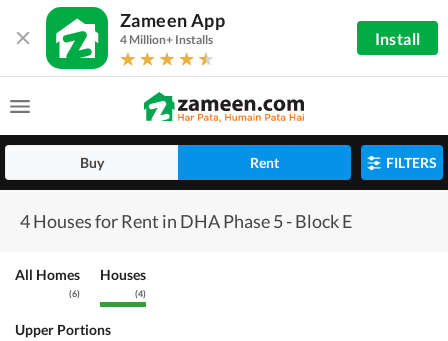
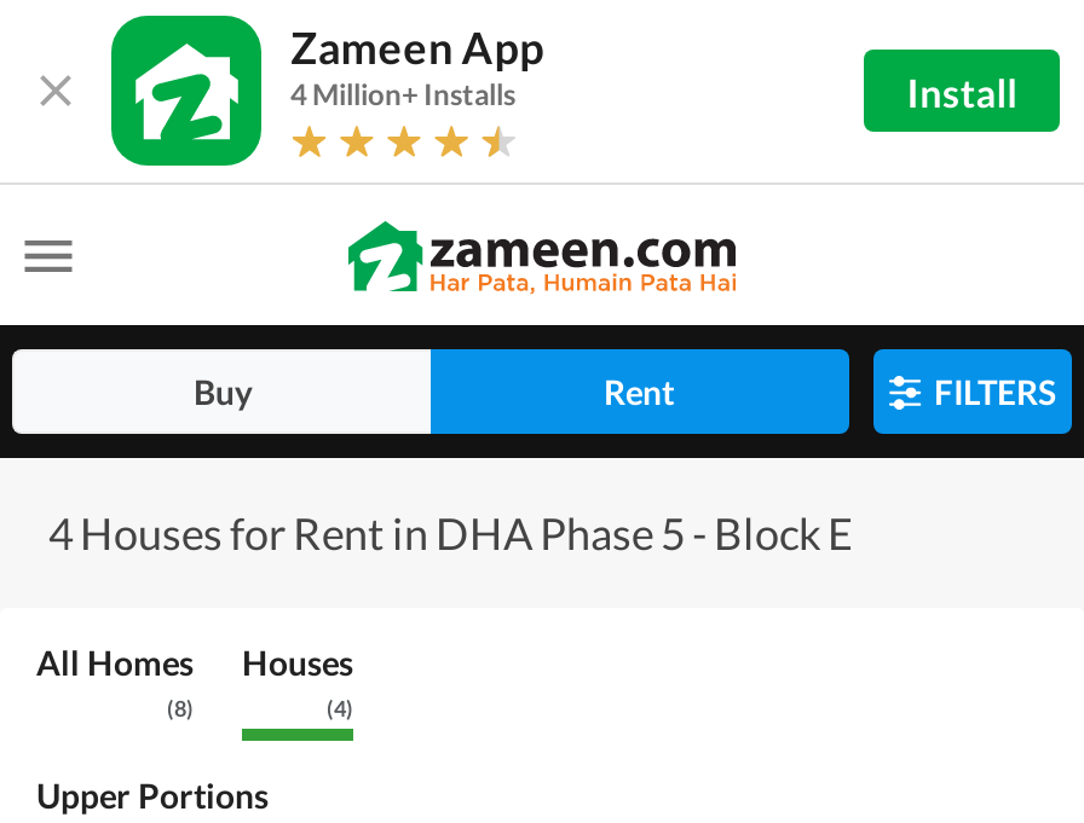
[69,288,80,299] (6) -> [167,695,194,721] (8)

